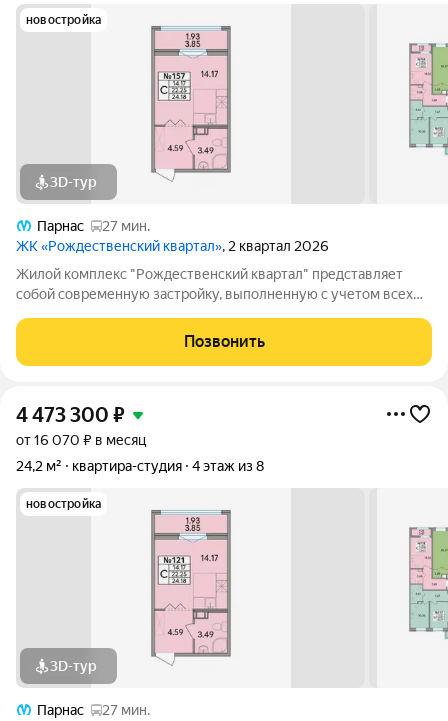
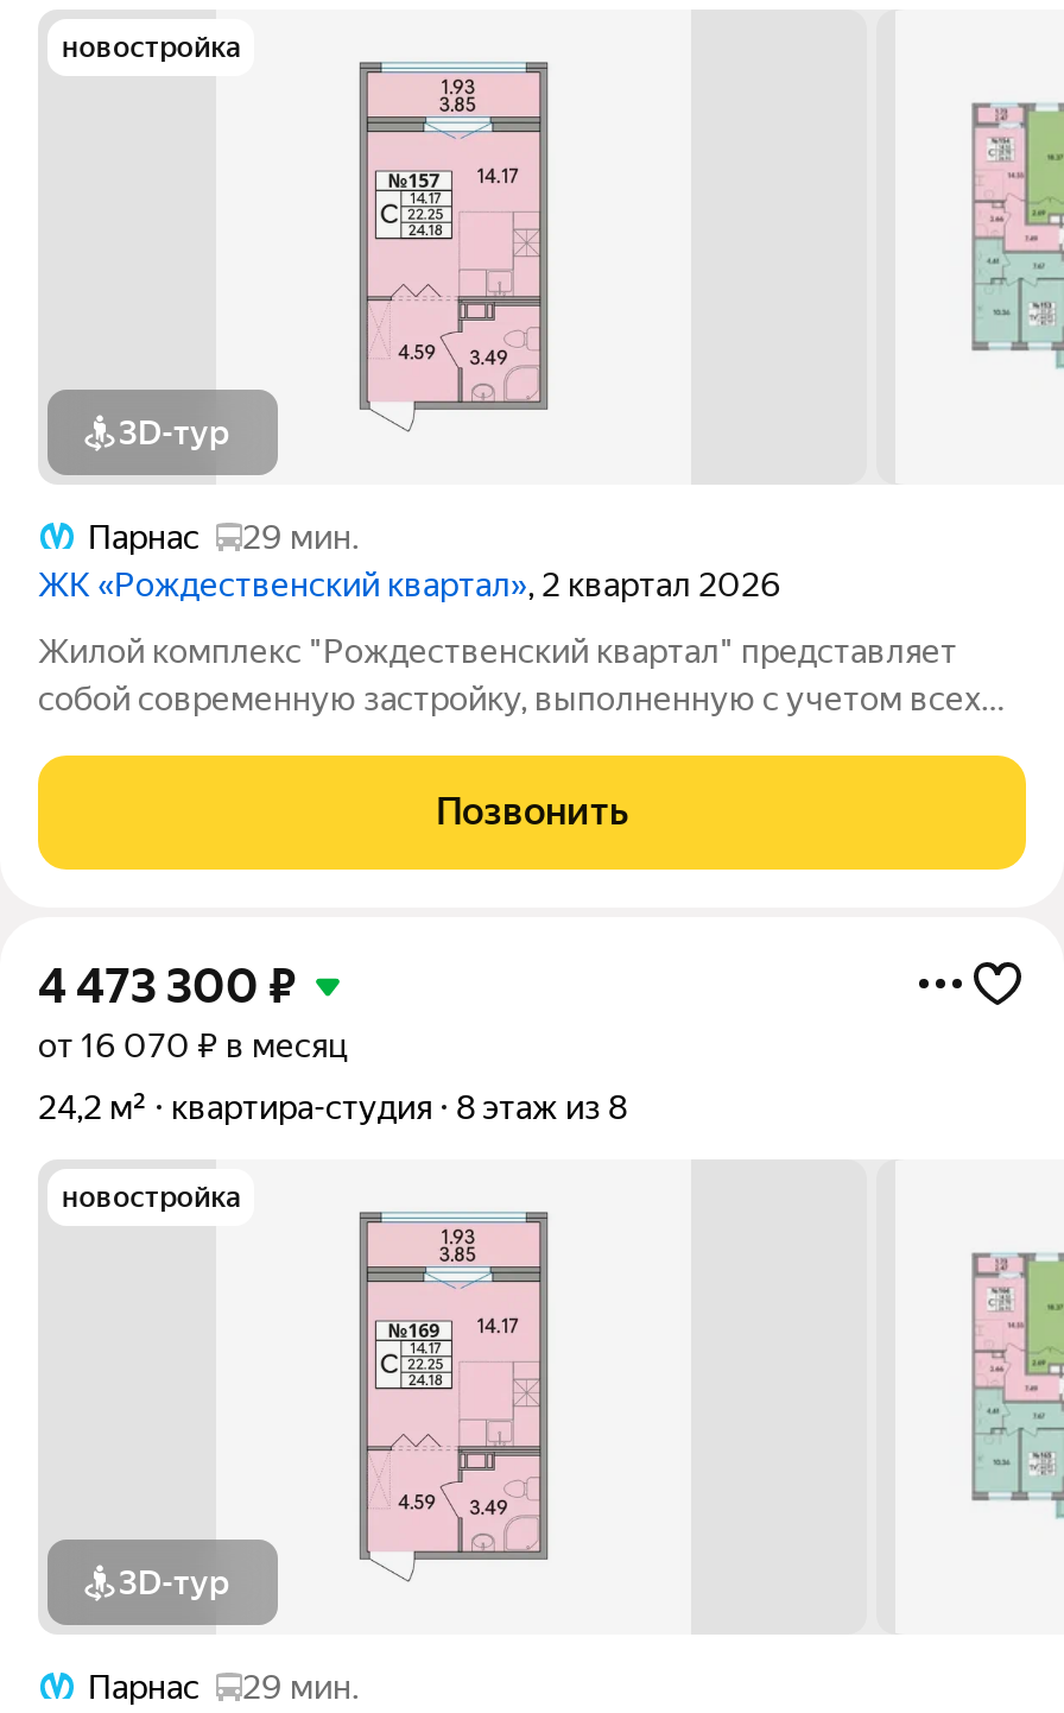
[37,218,150,234] Парнас 27 мин. -> [88,517,359,555] Парнас 29 мин.
[16,458,264,474] 24,2 м² квартира-студия 4 этаж из 8 -> [38,1088,627,1126] 24,2 м² квартира-студия 8 этаж из 8
[37,702,150,718] Парнас 27 мин. -> [88,1667,359,1705] Парнас 29 мин.

